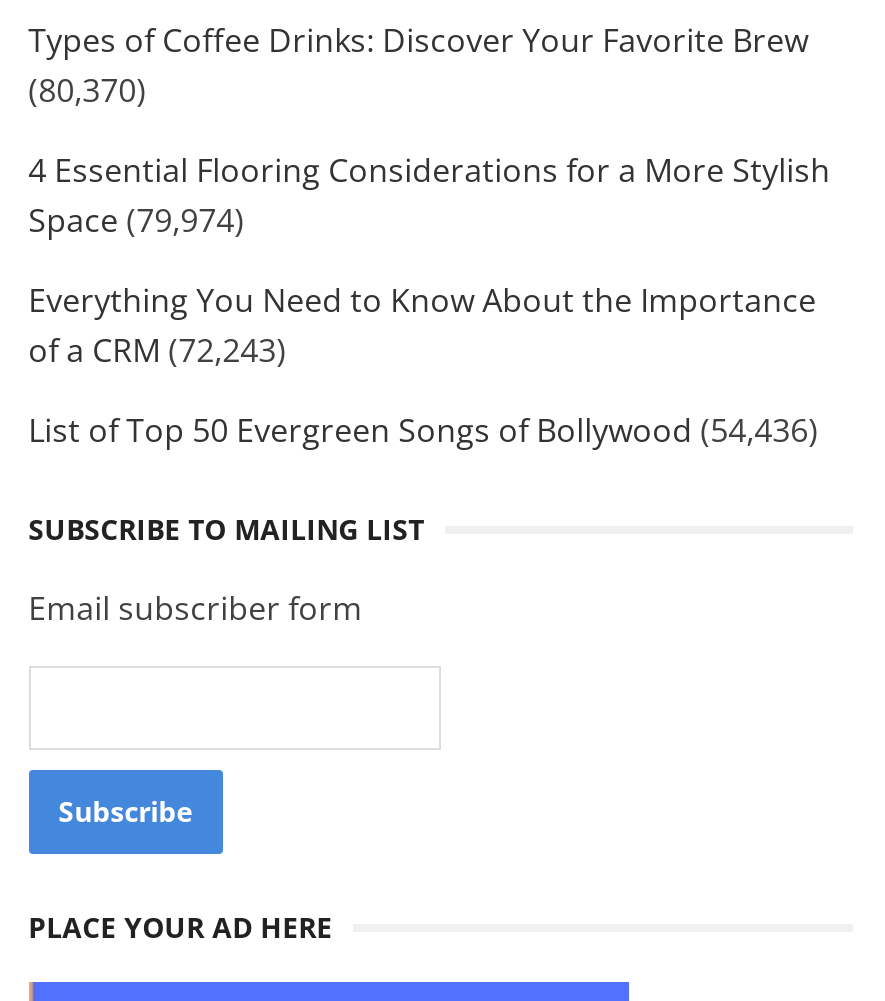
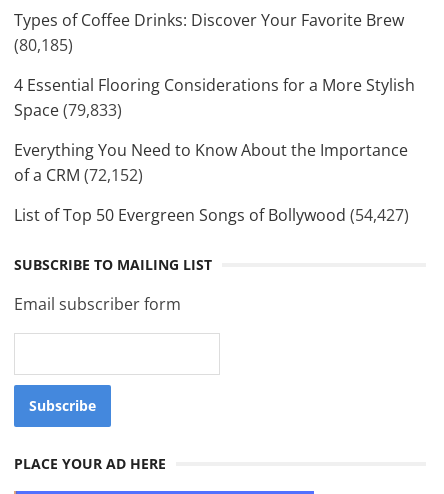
[28,68,146,112] (80,370) -> [14,34,73,56] (80,185)
[28,198,244,242] Space (79,974) -> [14,99,122,121] Space (79,833)
[28,328,286,372] of a CRM (72,243) -> [14,164,143,186] of a CRM (72,152)
[28,408,818,452] List of Top 50 Evergreen Songs of Bollywood (54,436) -> [14,204,409,226] List of Top 50 Evergreen Songs of Bollywood (54,427)

